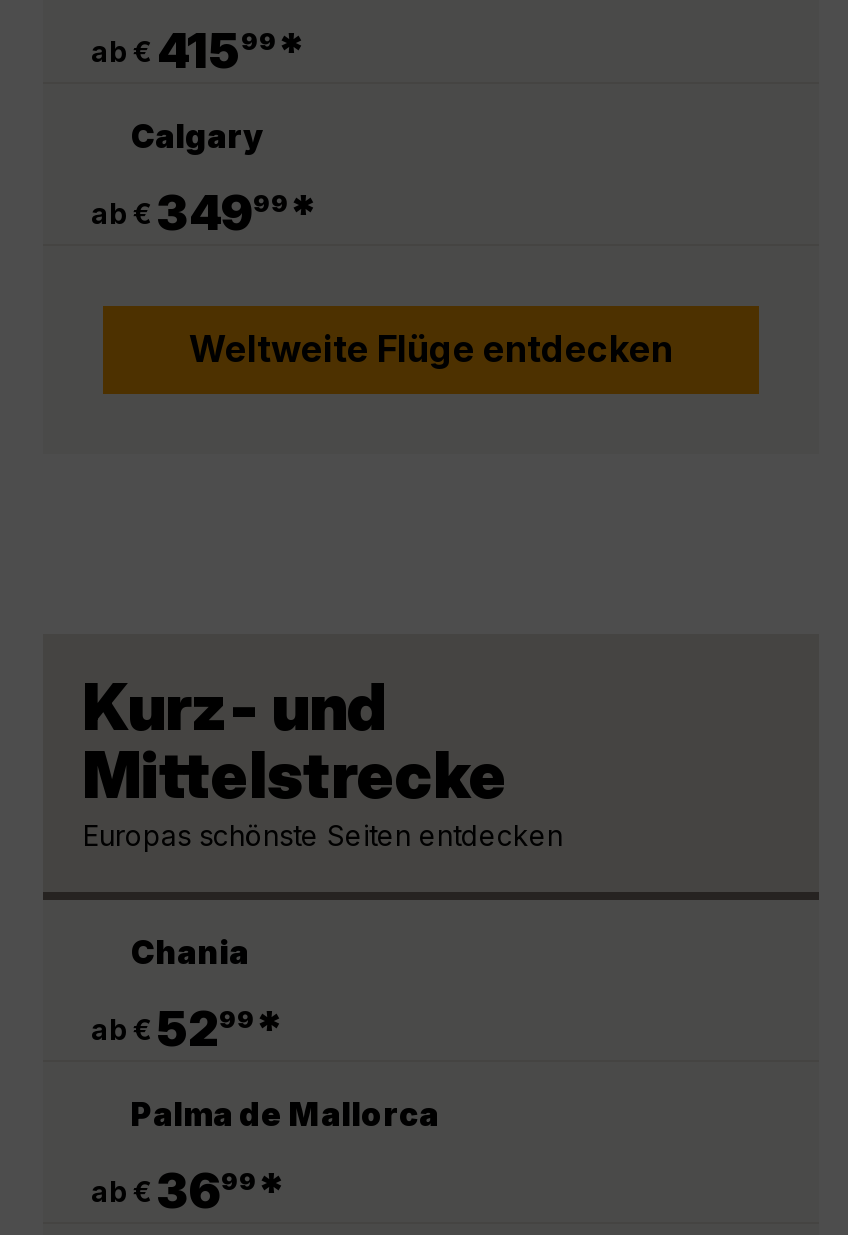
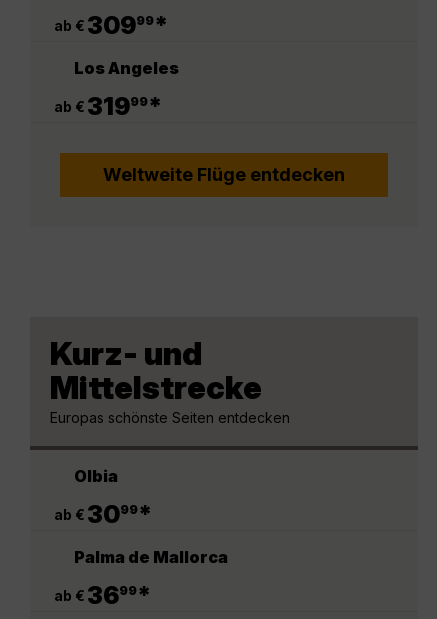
[91,23,305,81] ab € 415 99* -> [54,11,168,40] ab € 309 99*
[131,117,263,157] Calgary -> [74,58,179,78] Los Angeles
[91,185,317,243] ab € 349 99* -> [54,92,162,121] ab € 319 99*
[131,933,249,973] Chania -> [74,466,118,486] Olbia
[91,1001,283,1059] ab € 52 99* -> [54,500,152,529] ab € 30 99*

